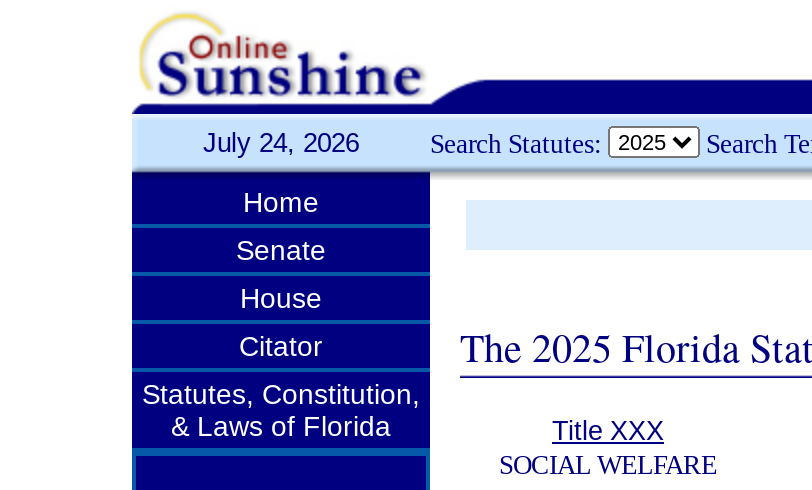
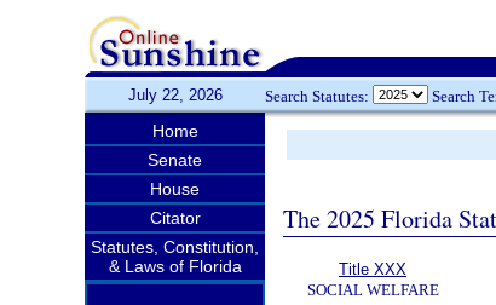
[203,128,359,158] July 24, 2026 -> [128,86,222,104] July 22, 2026

